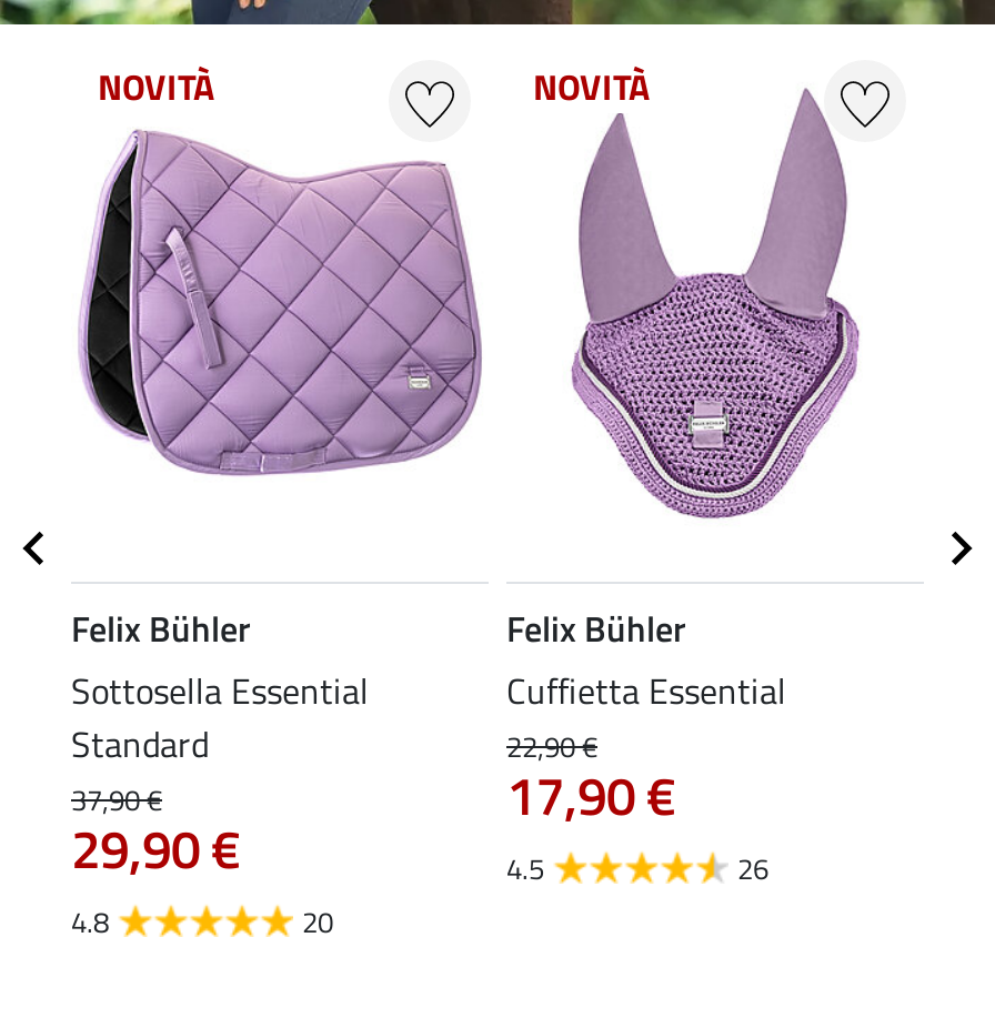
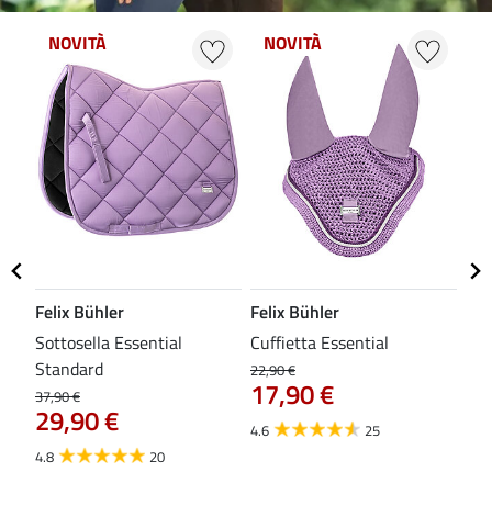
[506,847,544,892] 4.5 -> [250,419,269,441] 4.6
[737,847,768,892] 26 -> [365,419,380,441] 25

